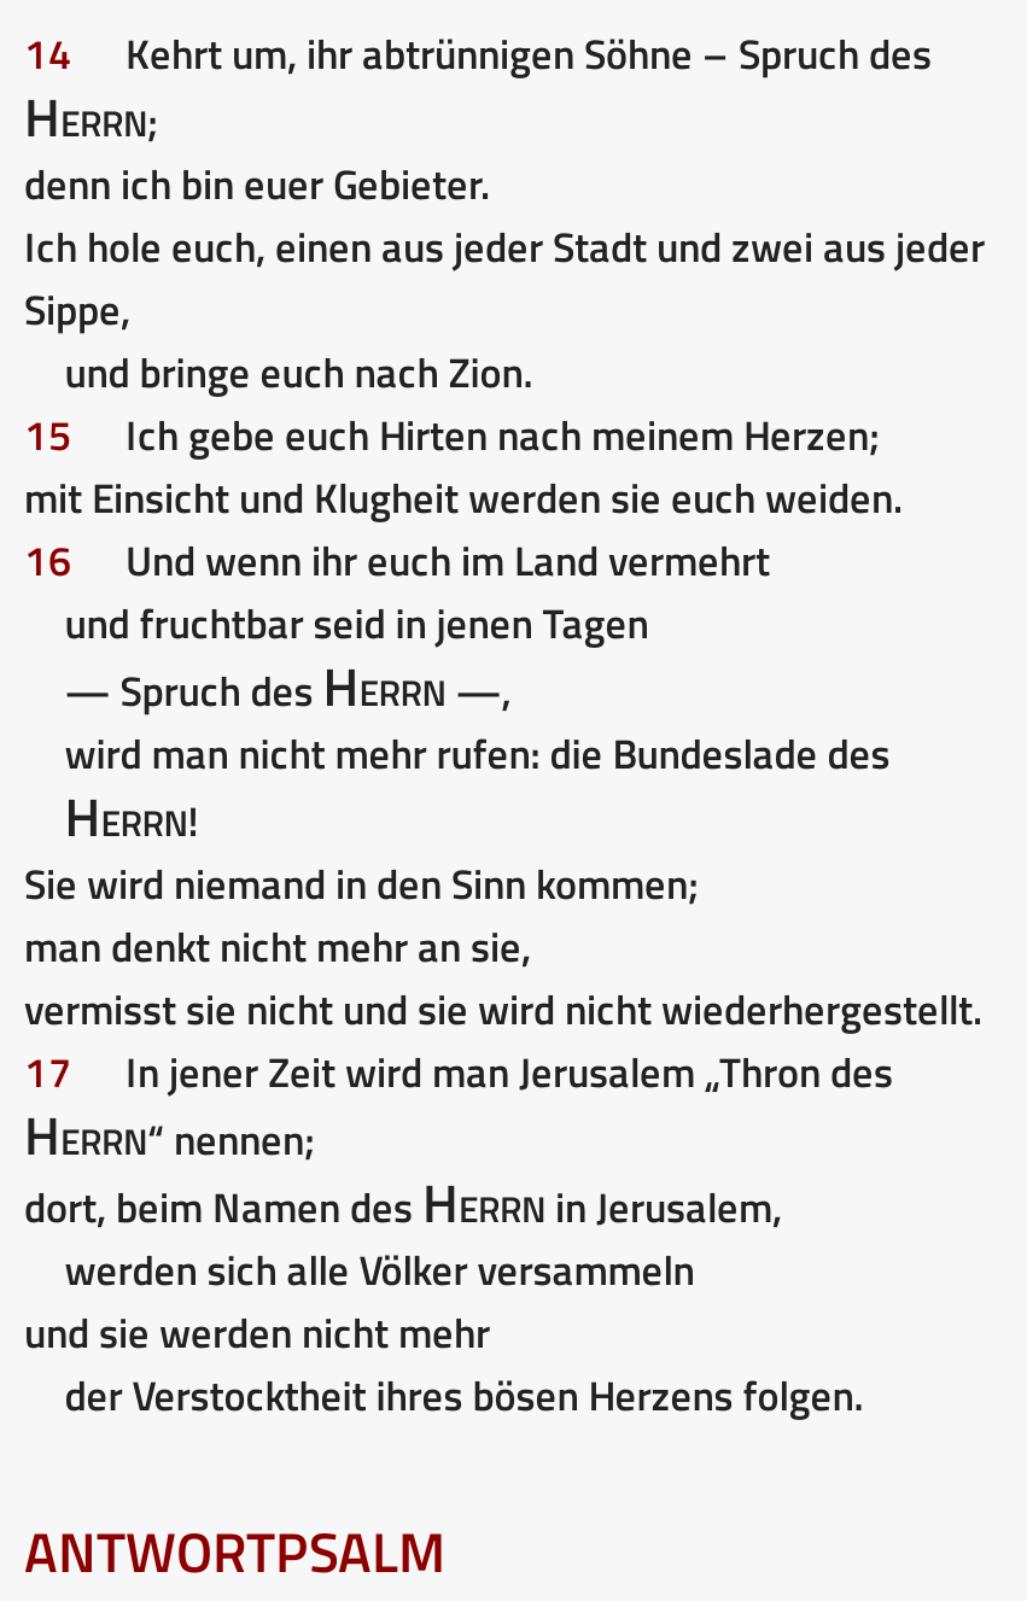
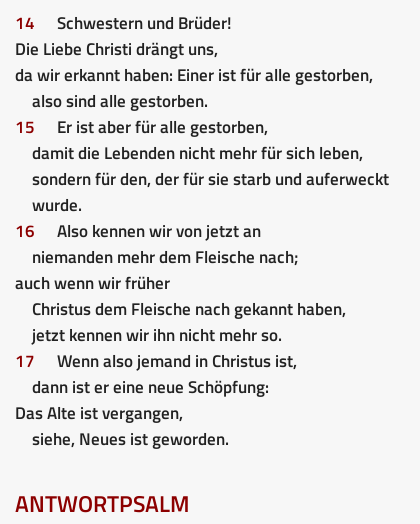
[24,23,985,404] Kehrt um, ihr abtrünnigen Söhne – Spruch des | Herrn; | denn ich bin euer Gebieter. | Ich hole euch, einen aus jeder Stadt und zwei aus jeder | Sippe, | und bringe euch nach Zion. -> [15,10,373,114] Schwestern und Brüder! | Die Liebe Christi drängt uns, | da wir erkannt haben: Einer ist für alle gestorben, | also sind alle gestorben.
[24,404,903,529] Ich gebe euch Hirten nach meinem Herzen; | mit Einsicht und Klugheit werden sie euch weiden. -> [32,114,389,218] Er ist aber für alle gestorben, | damit die Lebenden nicht mehr für sich leben, | sondern für den, der für sie starb und auferweckt | wurde.
[24,529,982,1041] Und wenn ihr euch im Land vermehrt | und fruchtbar seid in jenen Tagen | — Spruch des Herrn—, | wird man nicht mehr rufen: die Bundeslade des | Herrn! | Sie wird niemand in den Sinn kommen; | man denkt nicht mehr an sie, | vermisst sie nicht und sie wird nicht wiederhergestellt. -> [15,218,346,348] Also kennen wir von jetzt an | niemanden mehr dem Fleische nach; | auch wenn wir früher | Christus dem Fleische nach gekannt haben, | jetzt kennen wir ihn nicht mehr so.
[24,1041,893,1427] In jener Zeit wird man Jerusalem „Thron des | Herrn“ nennen; | dort, beim Namen des Herrn in Jerusalem, | werden sich alle Völker versammeln | und sie werden nicht mehr | der Verstocktheit ihres bösen Herzens folgen. -> [15,348,297,452] Wenn also jemand in Christus ist, | dann ist er eine neue Schöpfung: | Das Alte ist vergangen, | siehe, Neues ist geworden.

